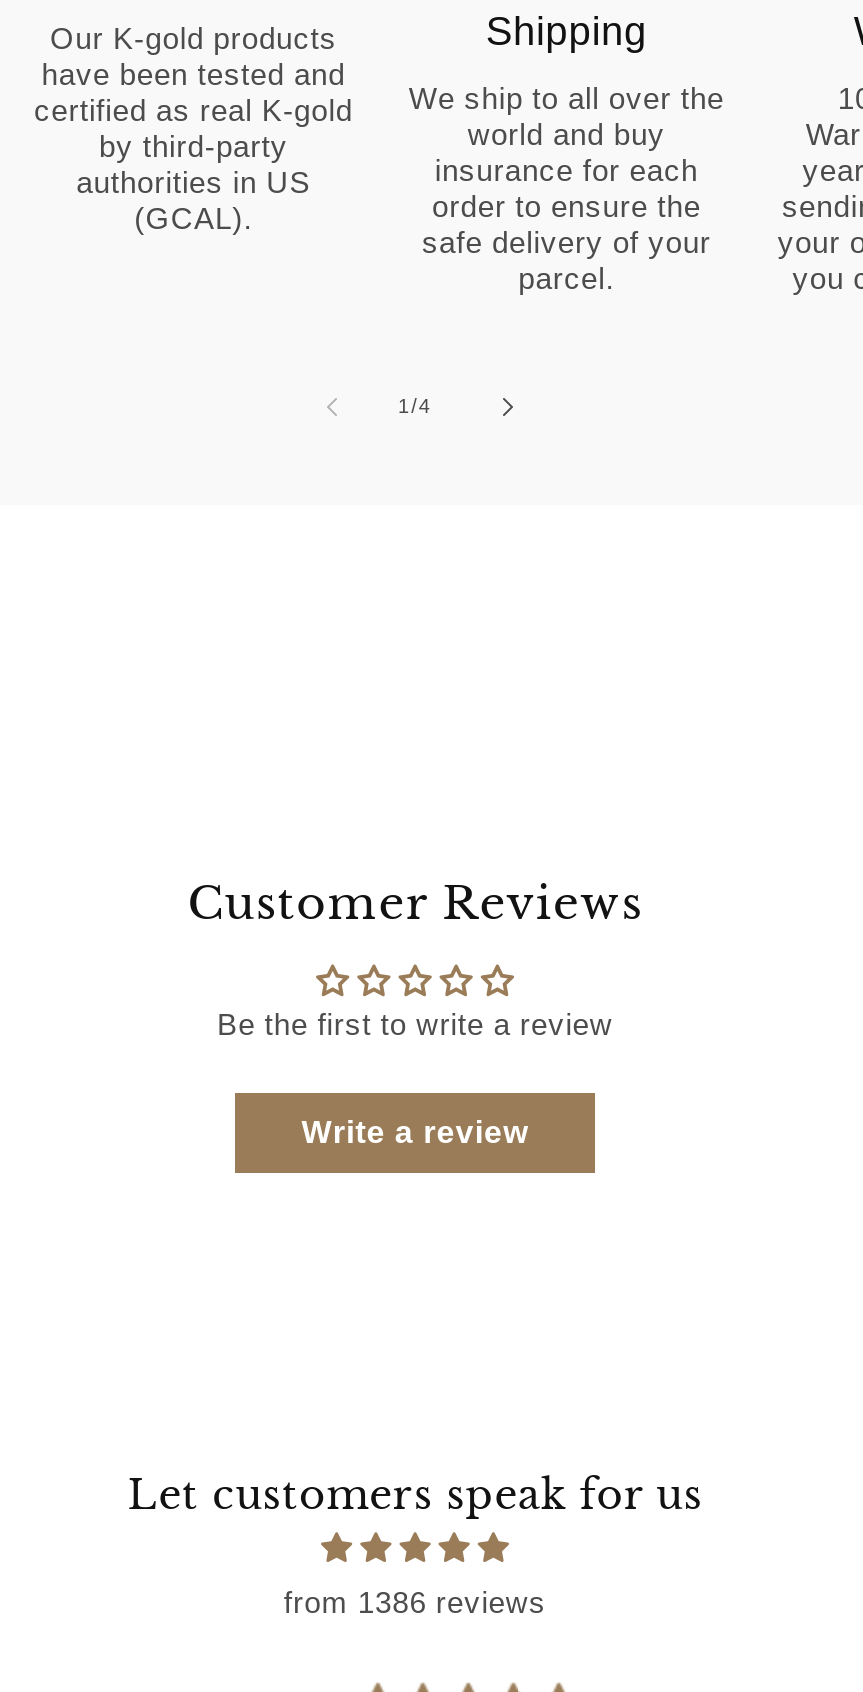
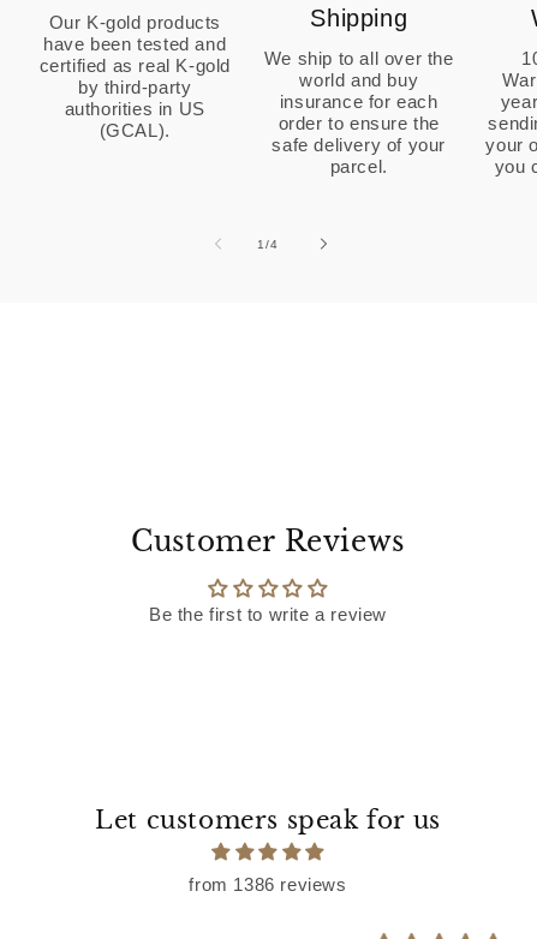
[302,1115,528,1149] Write a review -> none

